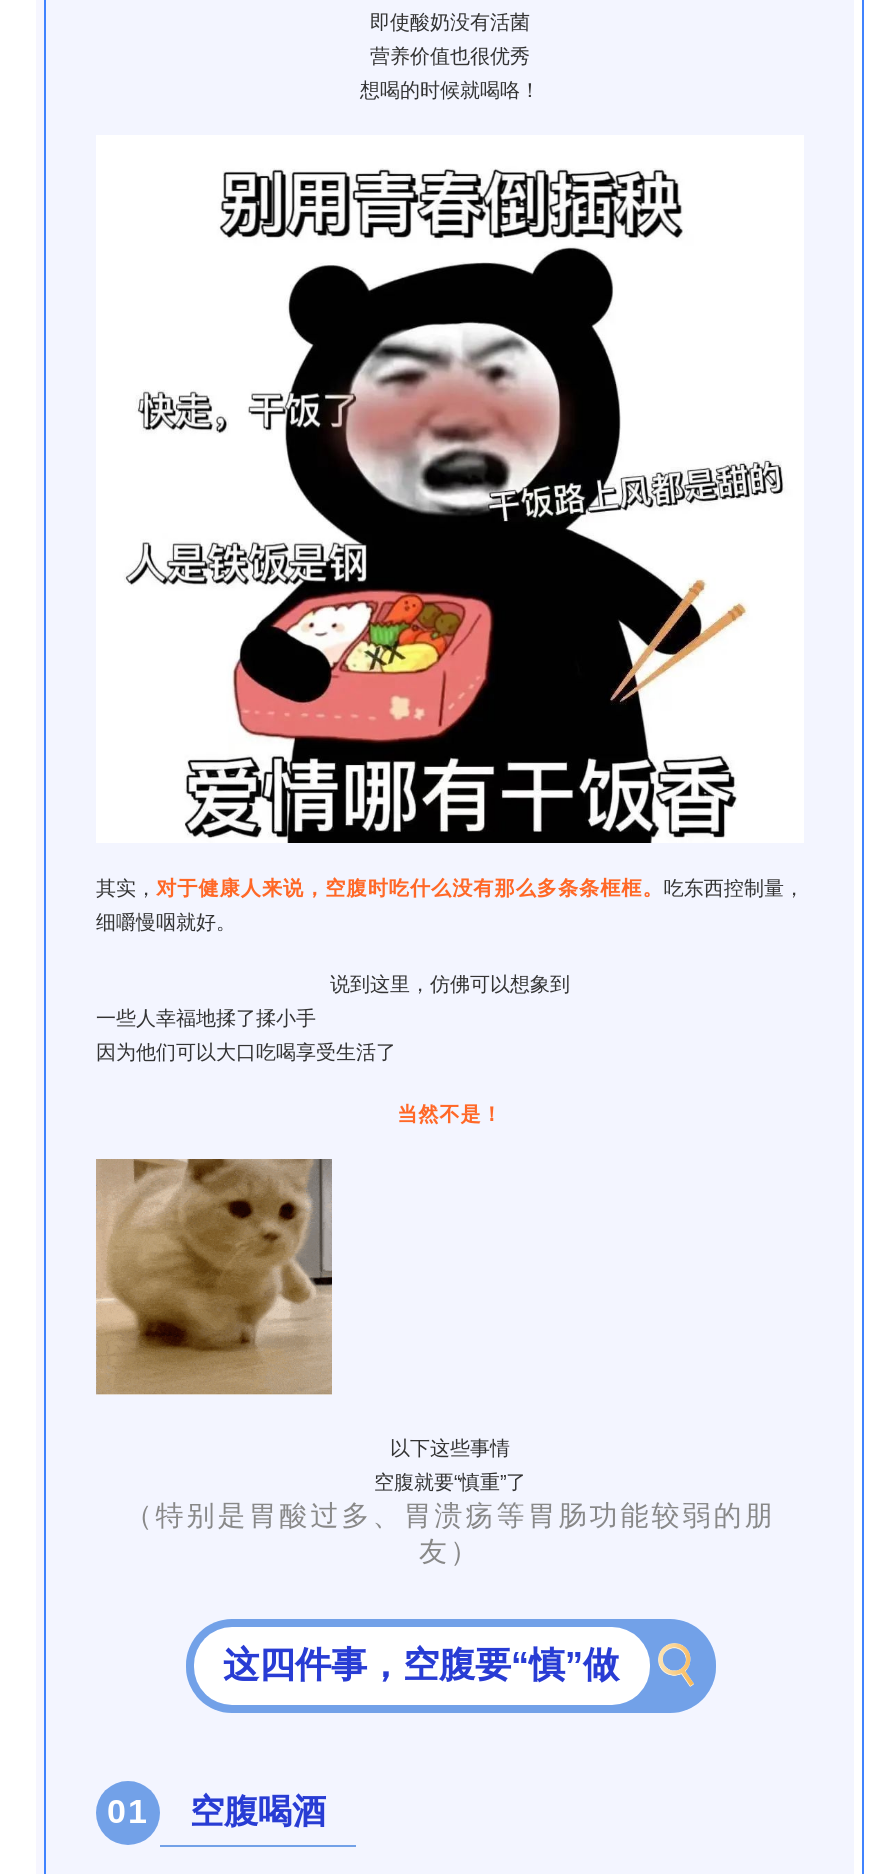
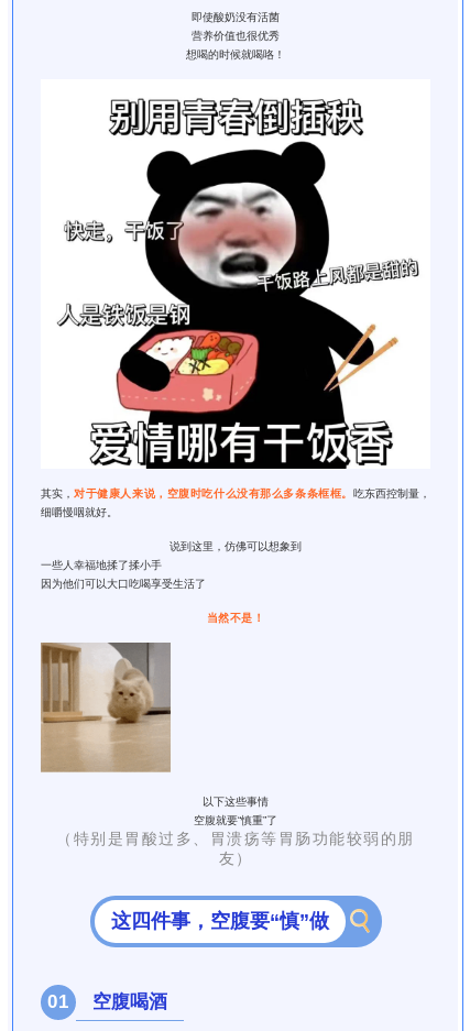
[100,1157,330,1391] [image] -> [42,643,171,769] [image]

